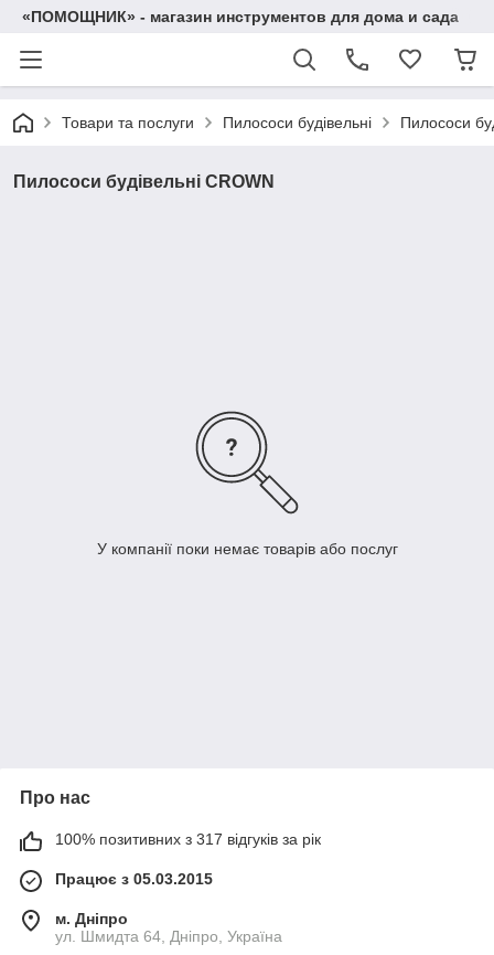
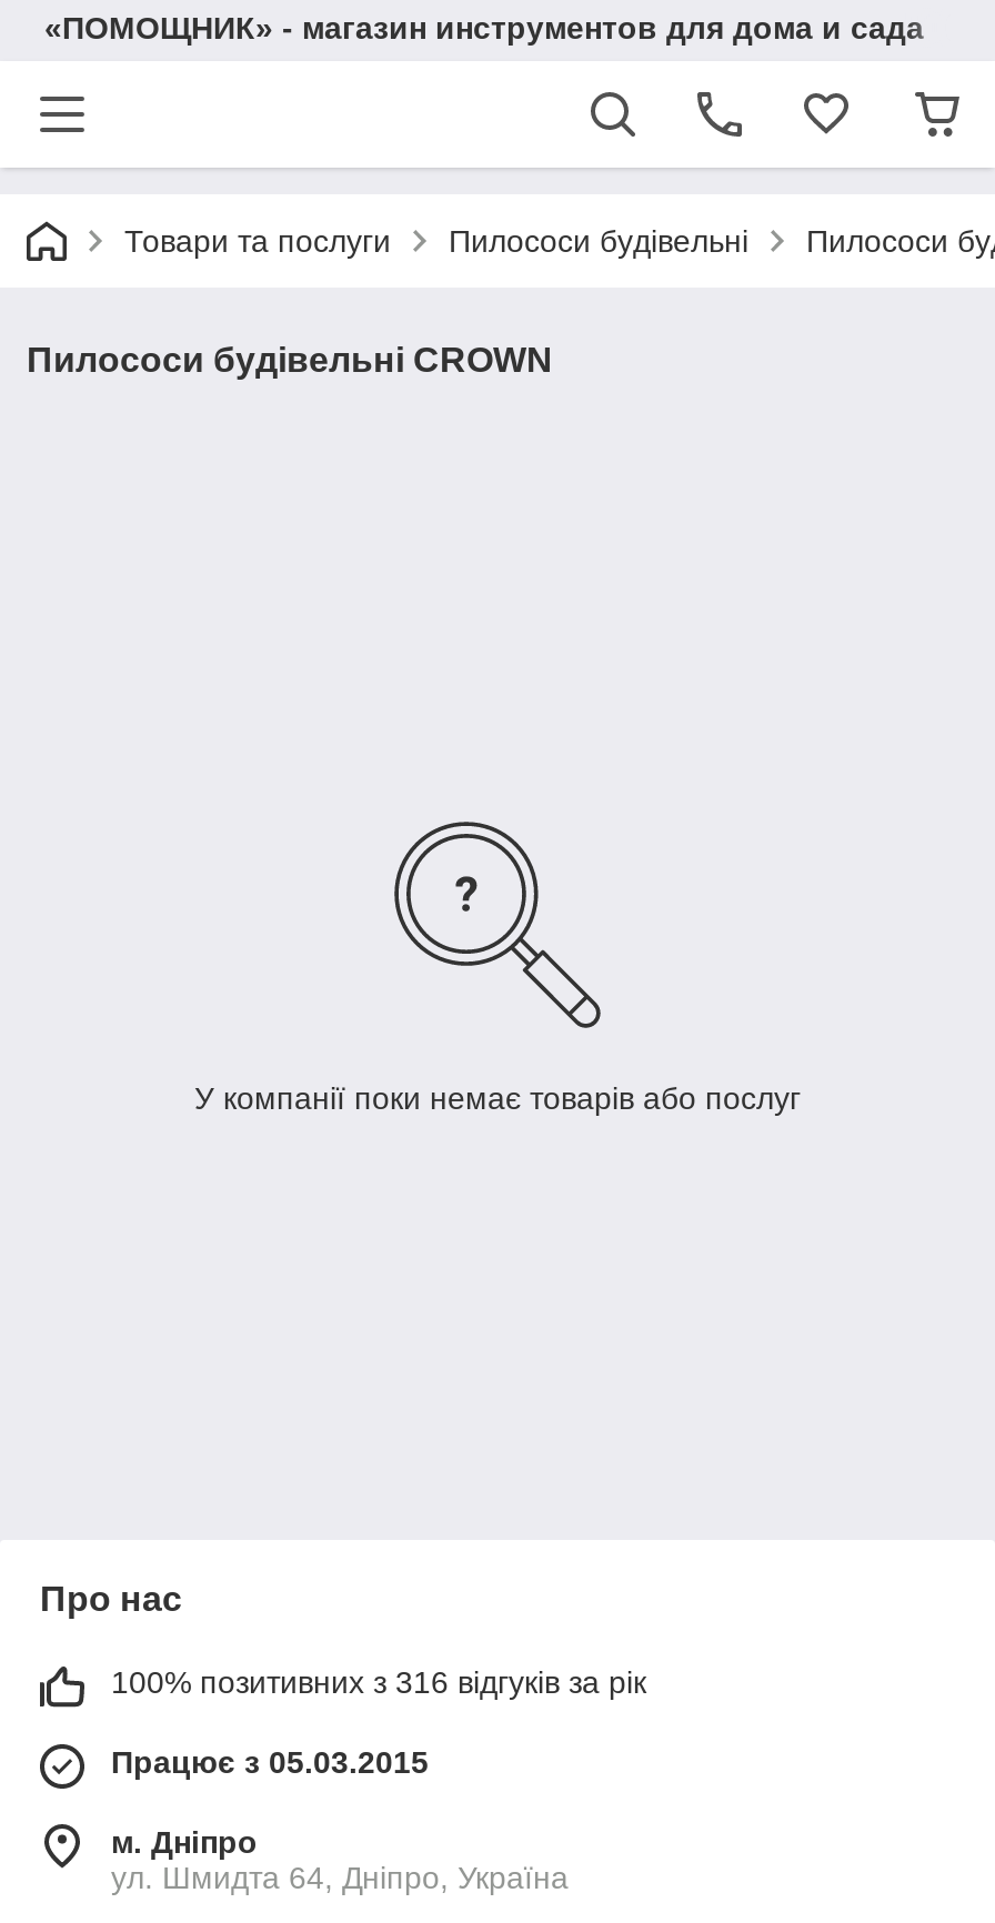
[55,831,321,848] 100% позитивних з 317 відгуків за рік -> [111,1665,646,1701] 100% позитивних з 316 відгуків за рік

